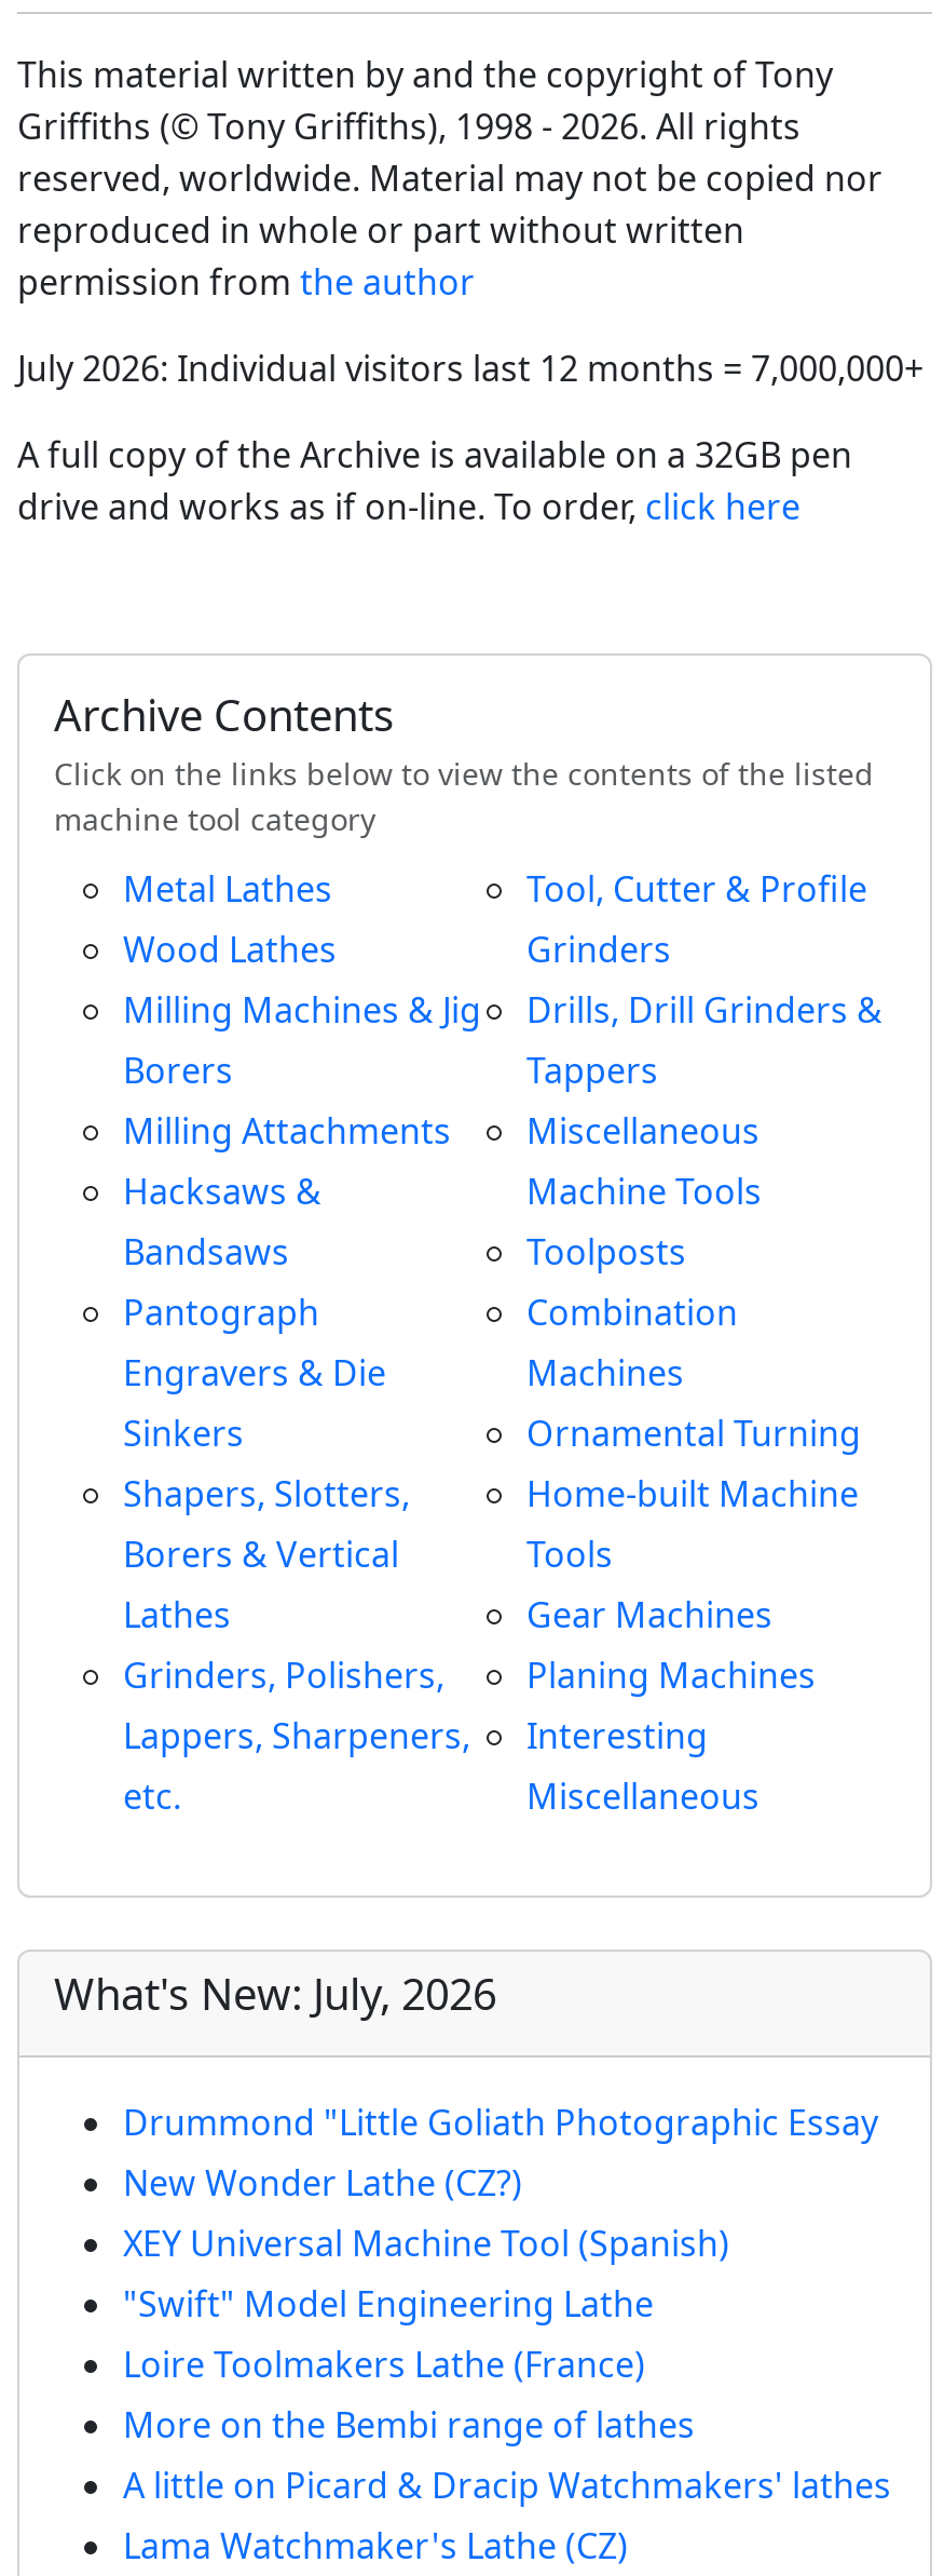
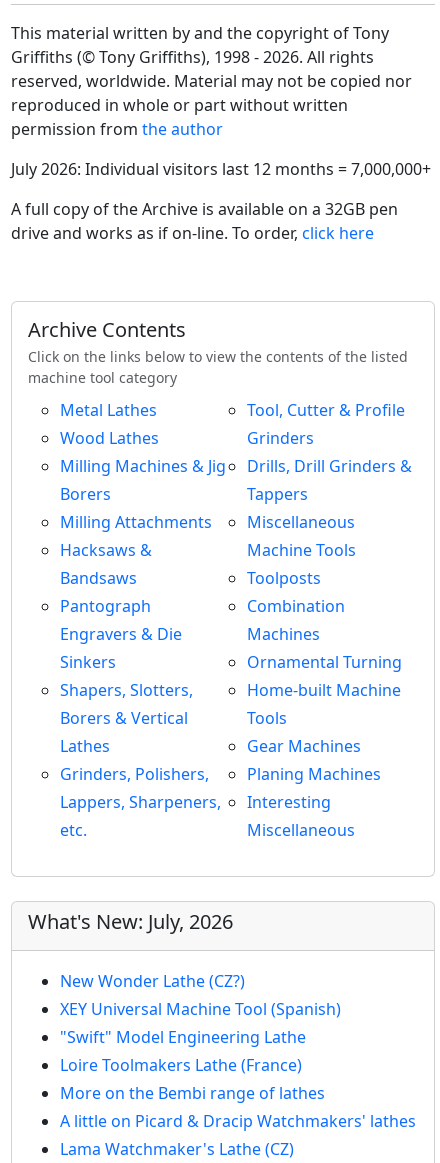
[123,2099,878,2146] Drummond "Little Goliath Photographic Essay -> none

